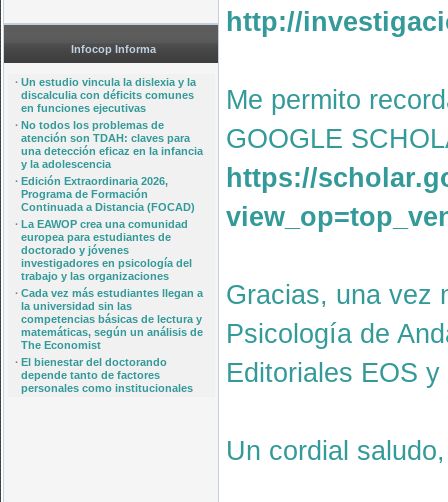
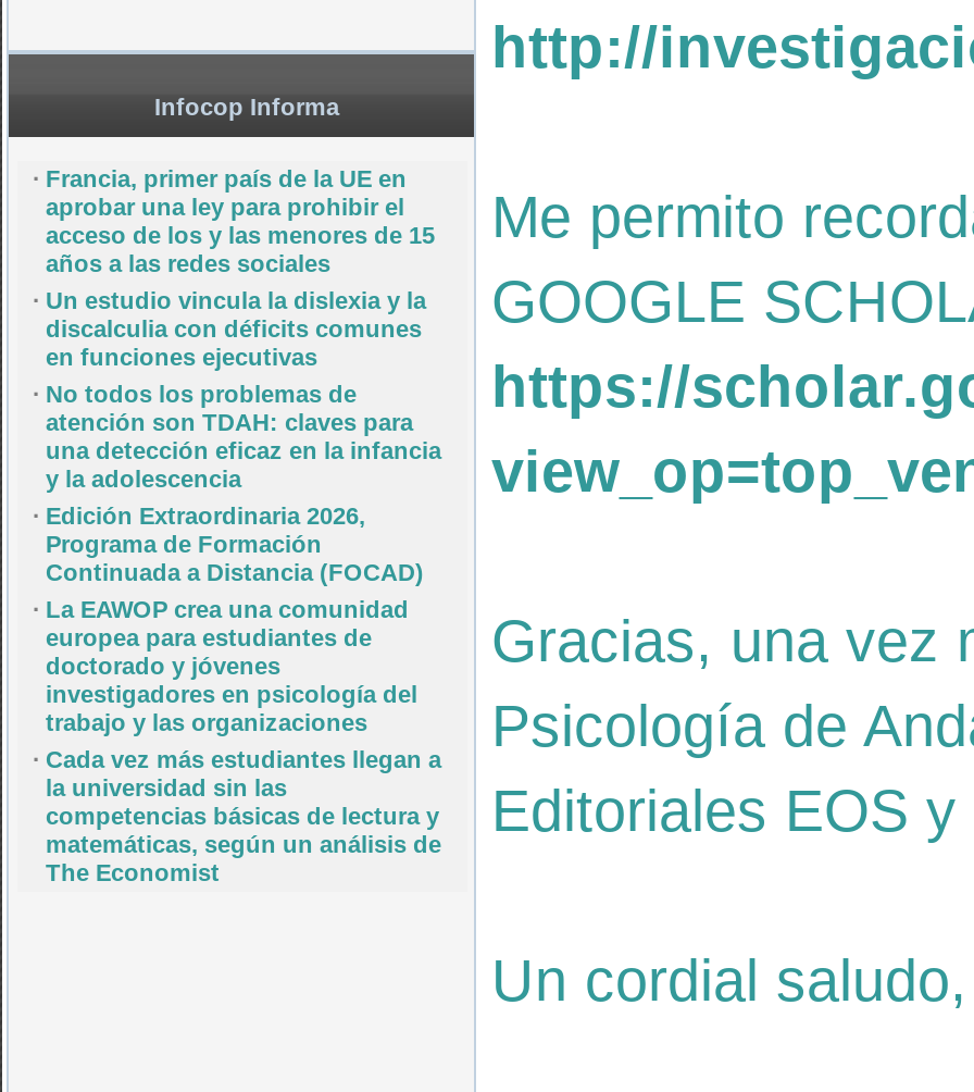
none -> [33,165,435,276] · Francia, primer país de la UE en | aprobar una ley para prohibir el | acceso de los y las menores de 15 | años a las redes sociales
moved [15,76,203,351] -> [33,287,441,885]: · Un estudio vincula la dislexia y la | discalculia con déficits comunes | en funciones ejecutivas | ... | matemáticas, según un análisis de | The Economist
[15,356,193,394] · El bienestar del doctorando | depende tanto de factores | personales como institucionales -> none

